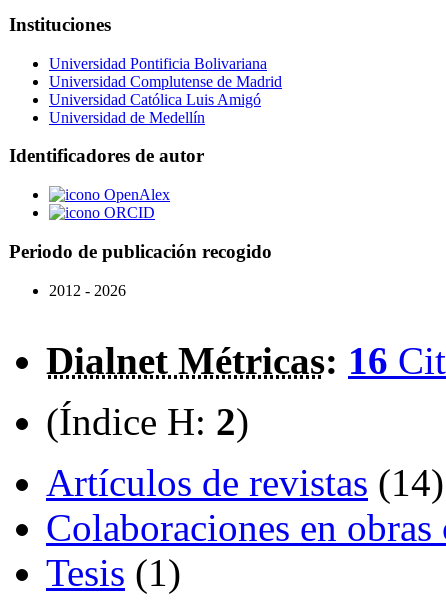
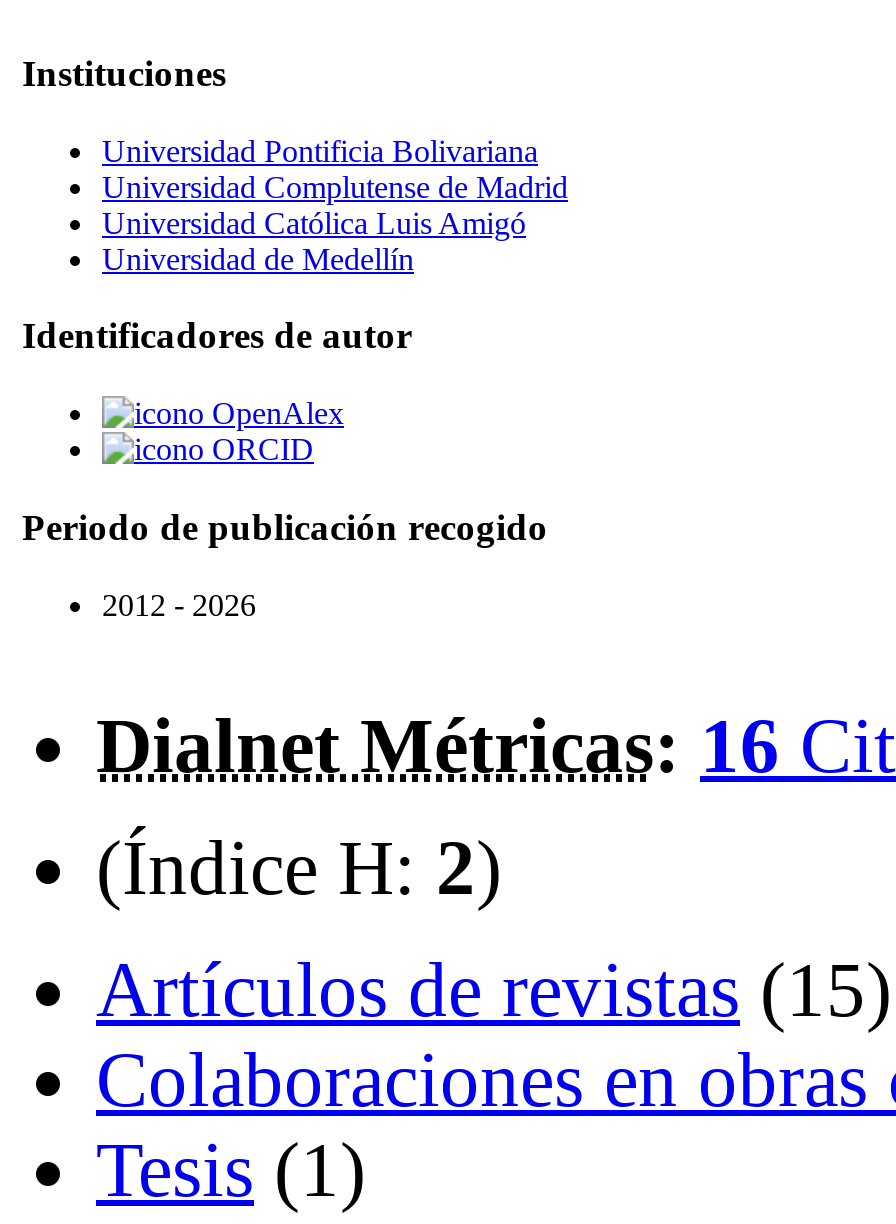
[46,461,444,504] Artículos de revistas (14) -> [96,947,892,1033] Artículos de revistas (15)

